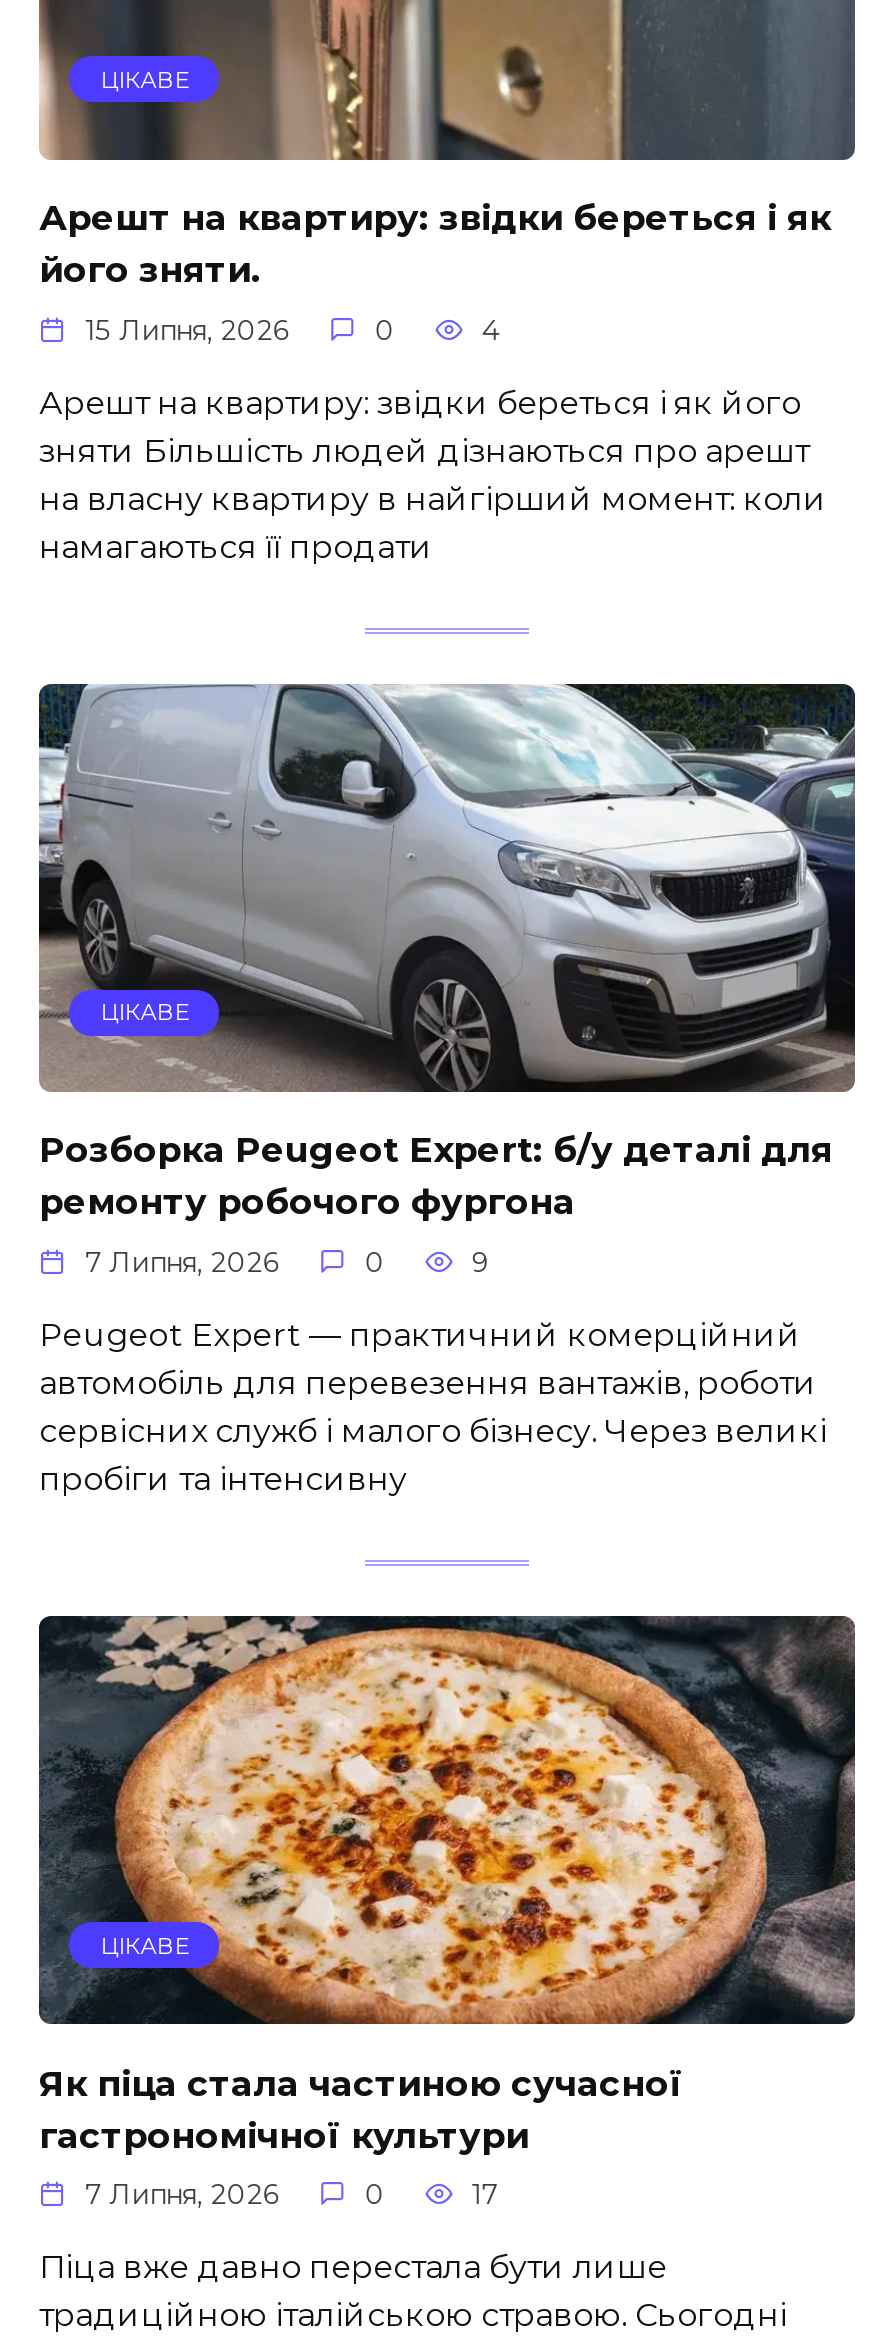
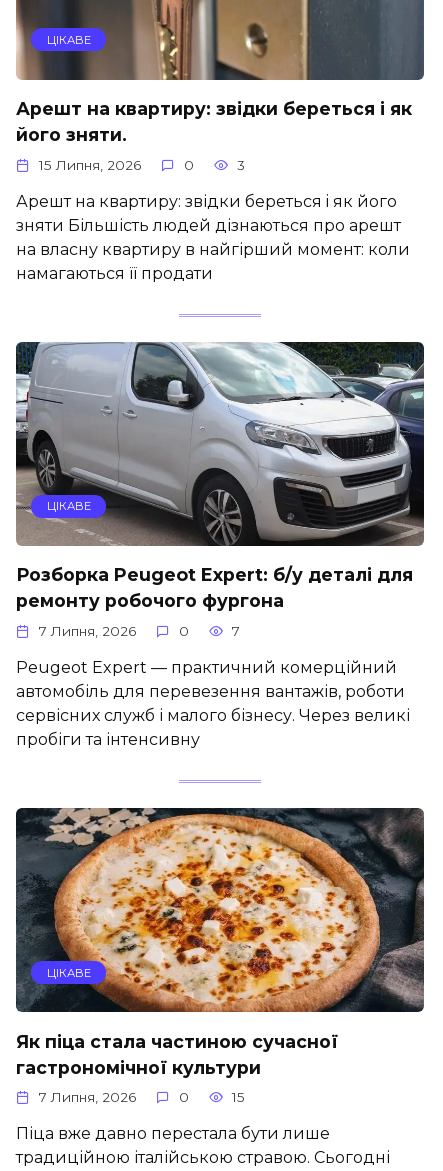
[482,313,500,345] 4 -> [237,157,245,173] 3
[472,1246,488,1278] 9 -> [232,623,240,639] 7
[472,2179,498,2211] 17 -> [232,1089,245,1105] 15

